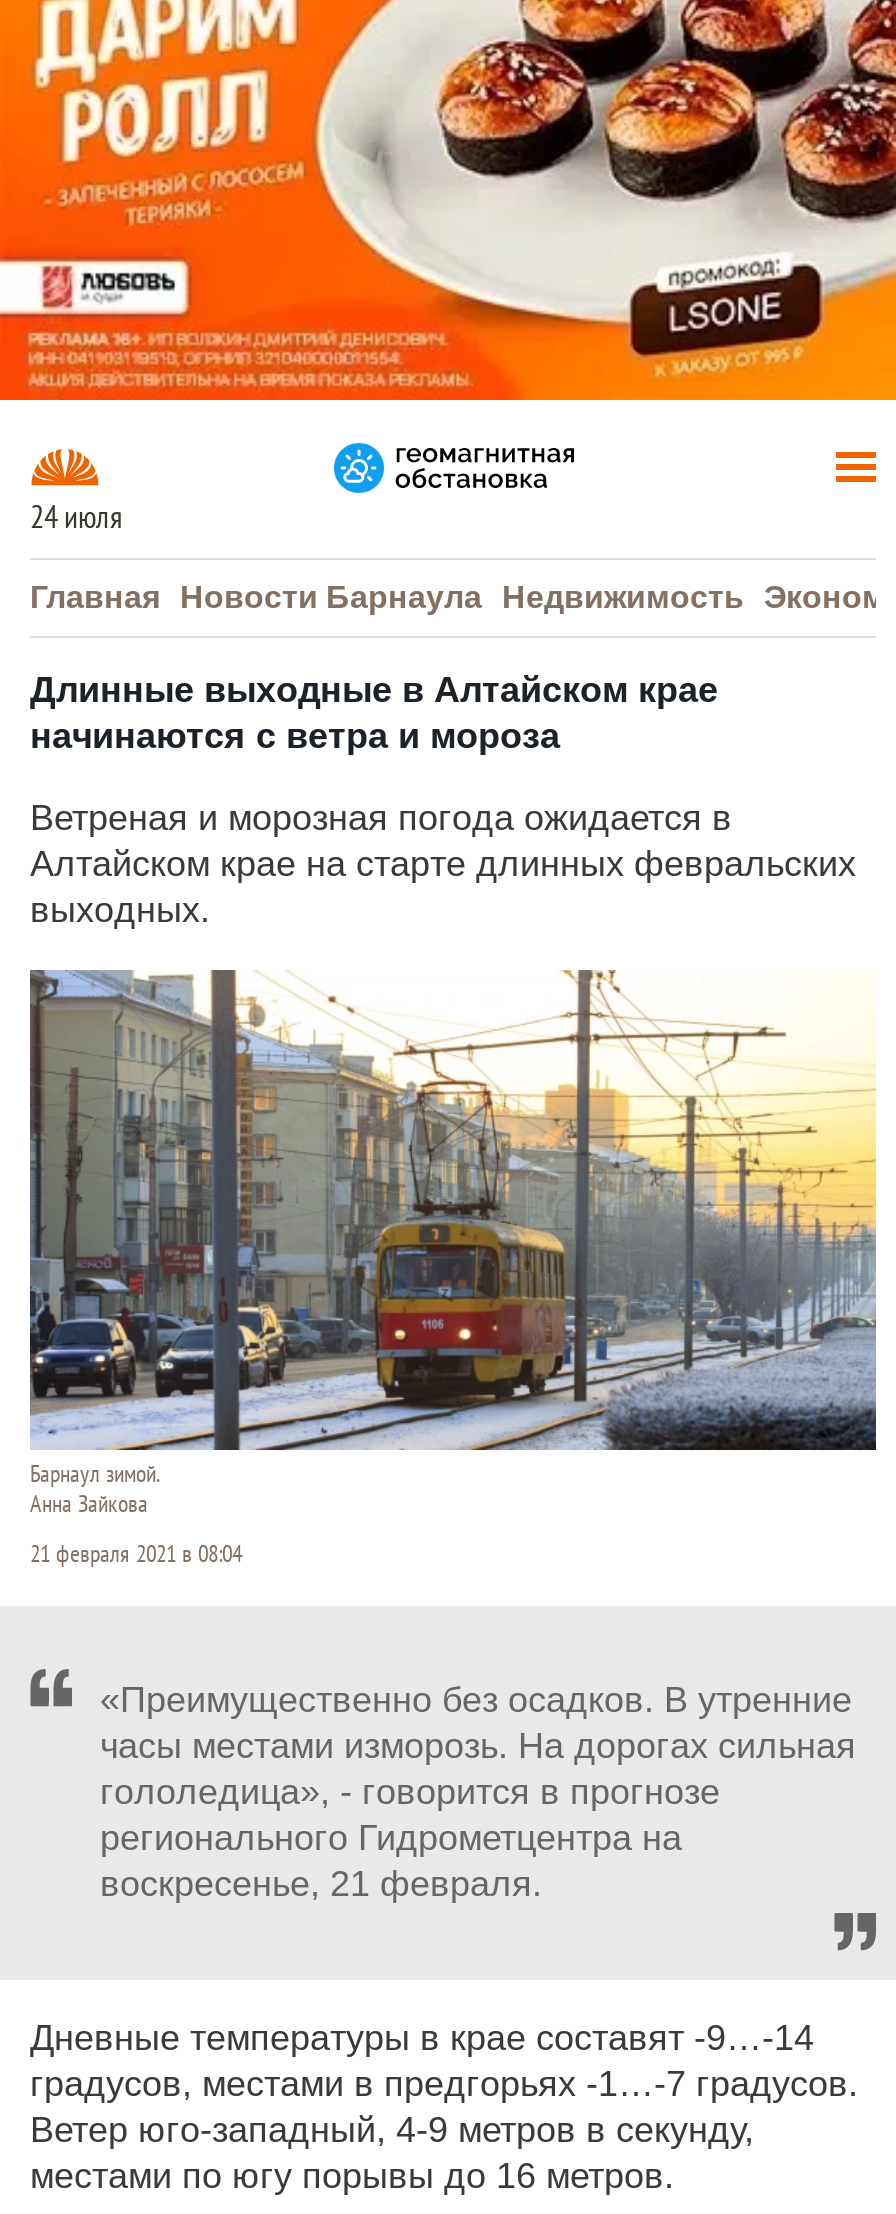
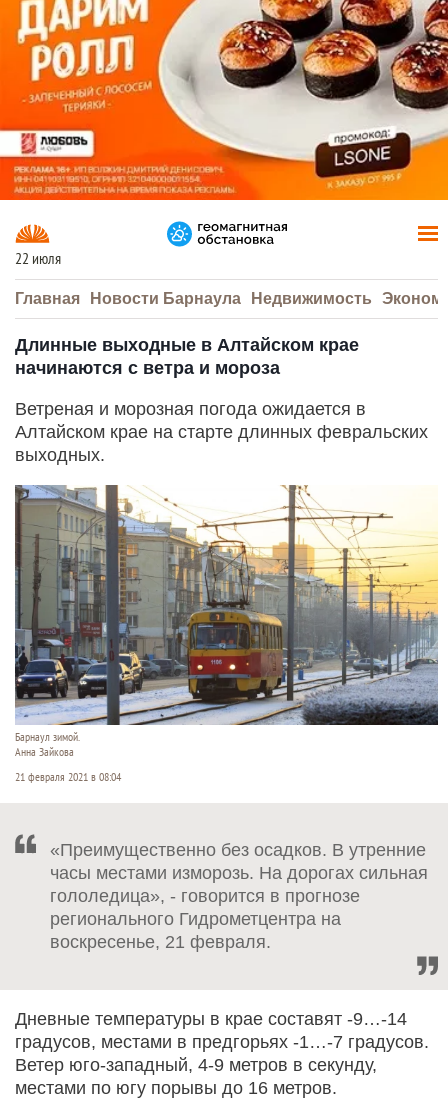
[30,500,122,536] 24 июля -> [15,250,61,268] 22 июля

